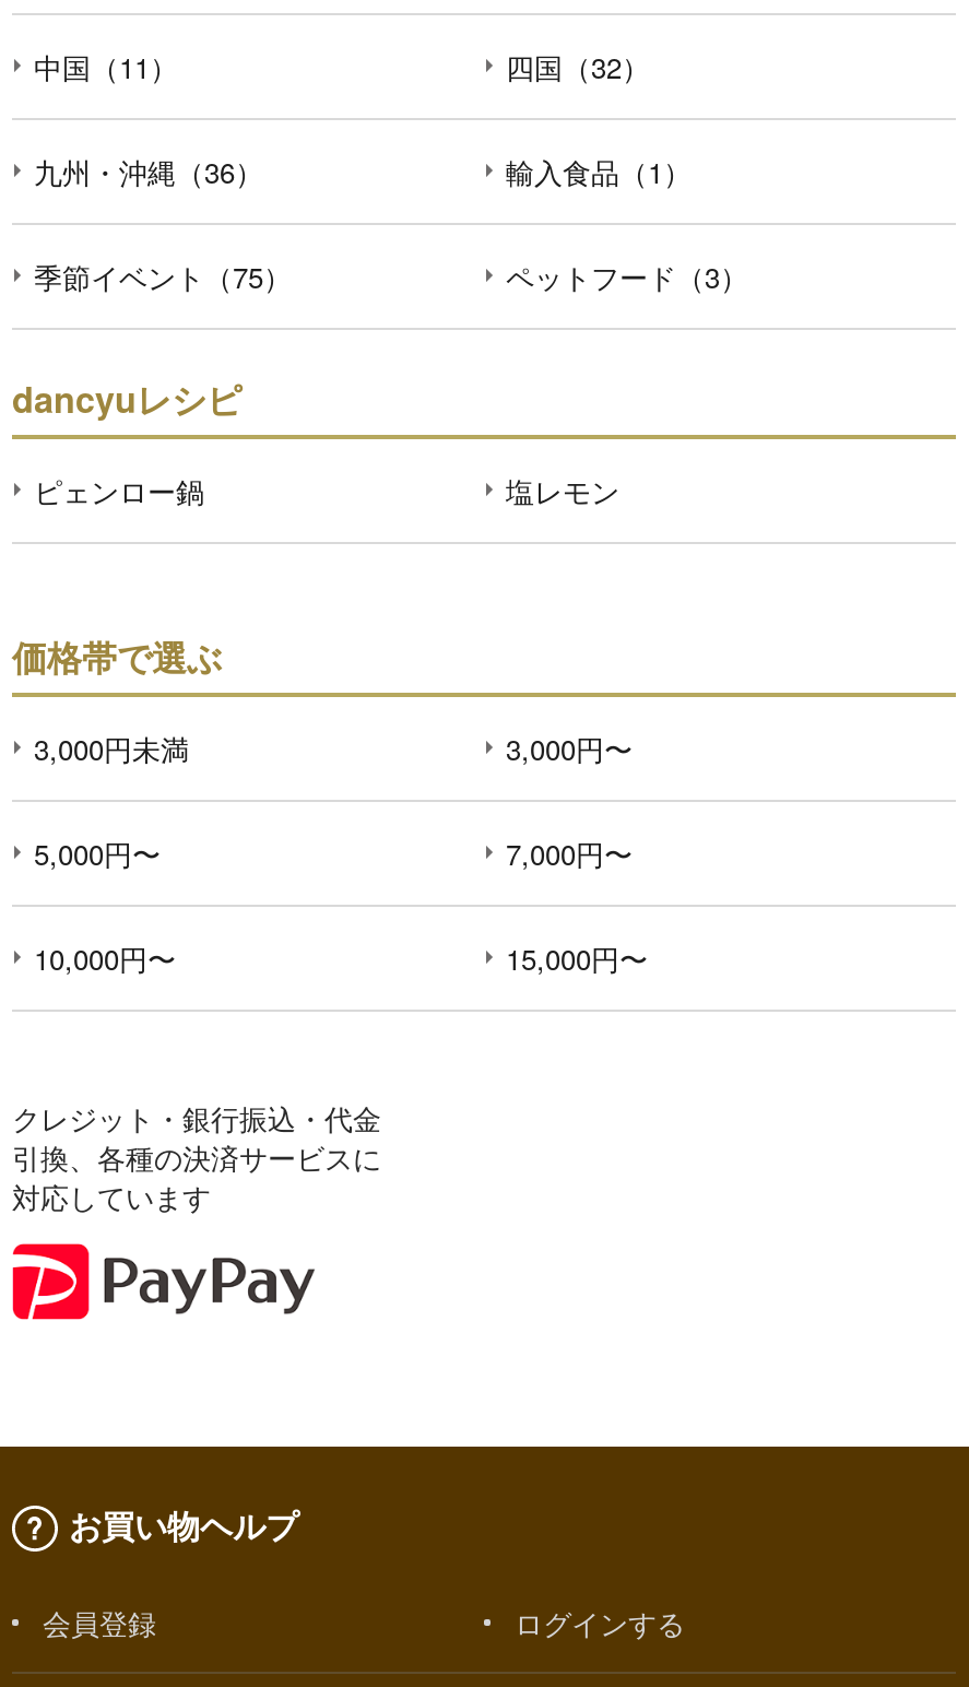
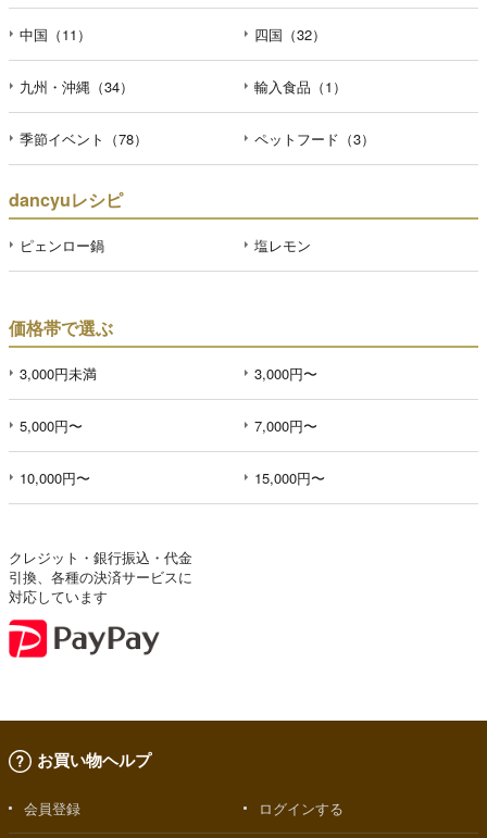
[34,150,263,191] 九州・沖縄（36） -> [20,76,134,96] 九州・沖縄（34）
[34,255,292,296] 季節イベント（75） -> [20,128,148,148] 季節イベント（78）

